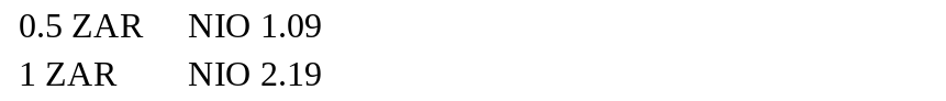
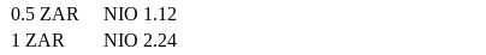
[19,7,322,44] 0.5 ZAR NIO 1.09 -> [11,4,177,24] 0.5 ZAR NIO 1.12
[19,55,322,93] 1 ZAR NIO 2.19 -> [11,30,177,50] 1 ZAR NIO 2.24

